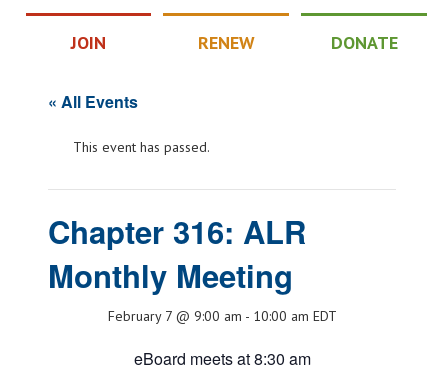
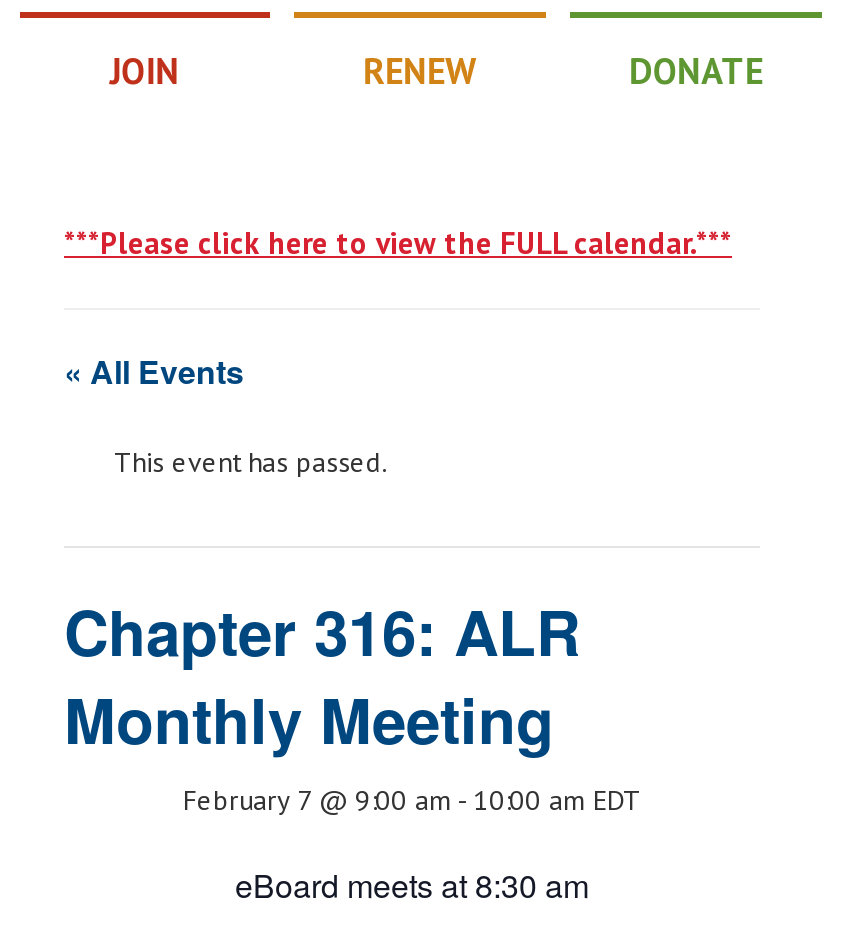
none -> [64,224,732,262] ***Please click here to view the FULL calendar.***

